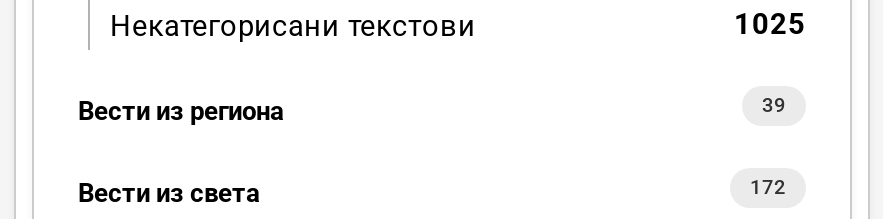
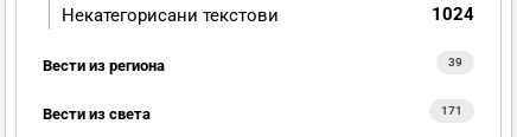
[734,6,806,42] 1025 -> [432,3,474,25] 1024
[750,176,786,198] 172 -> [441,104,462,117] 171

